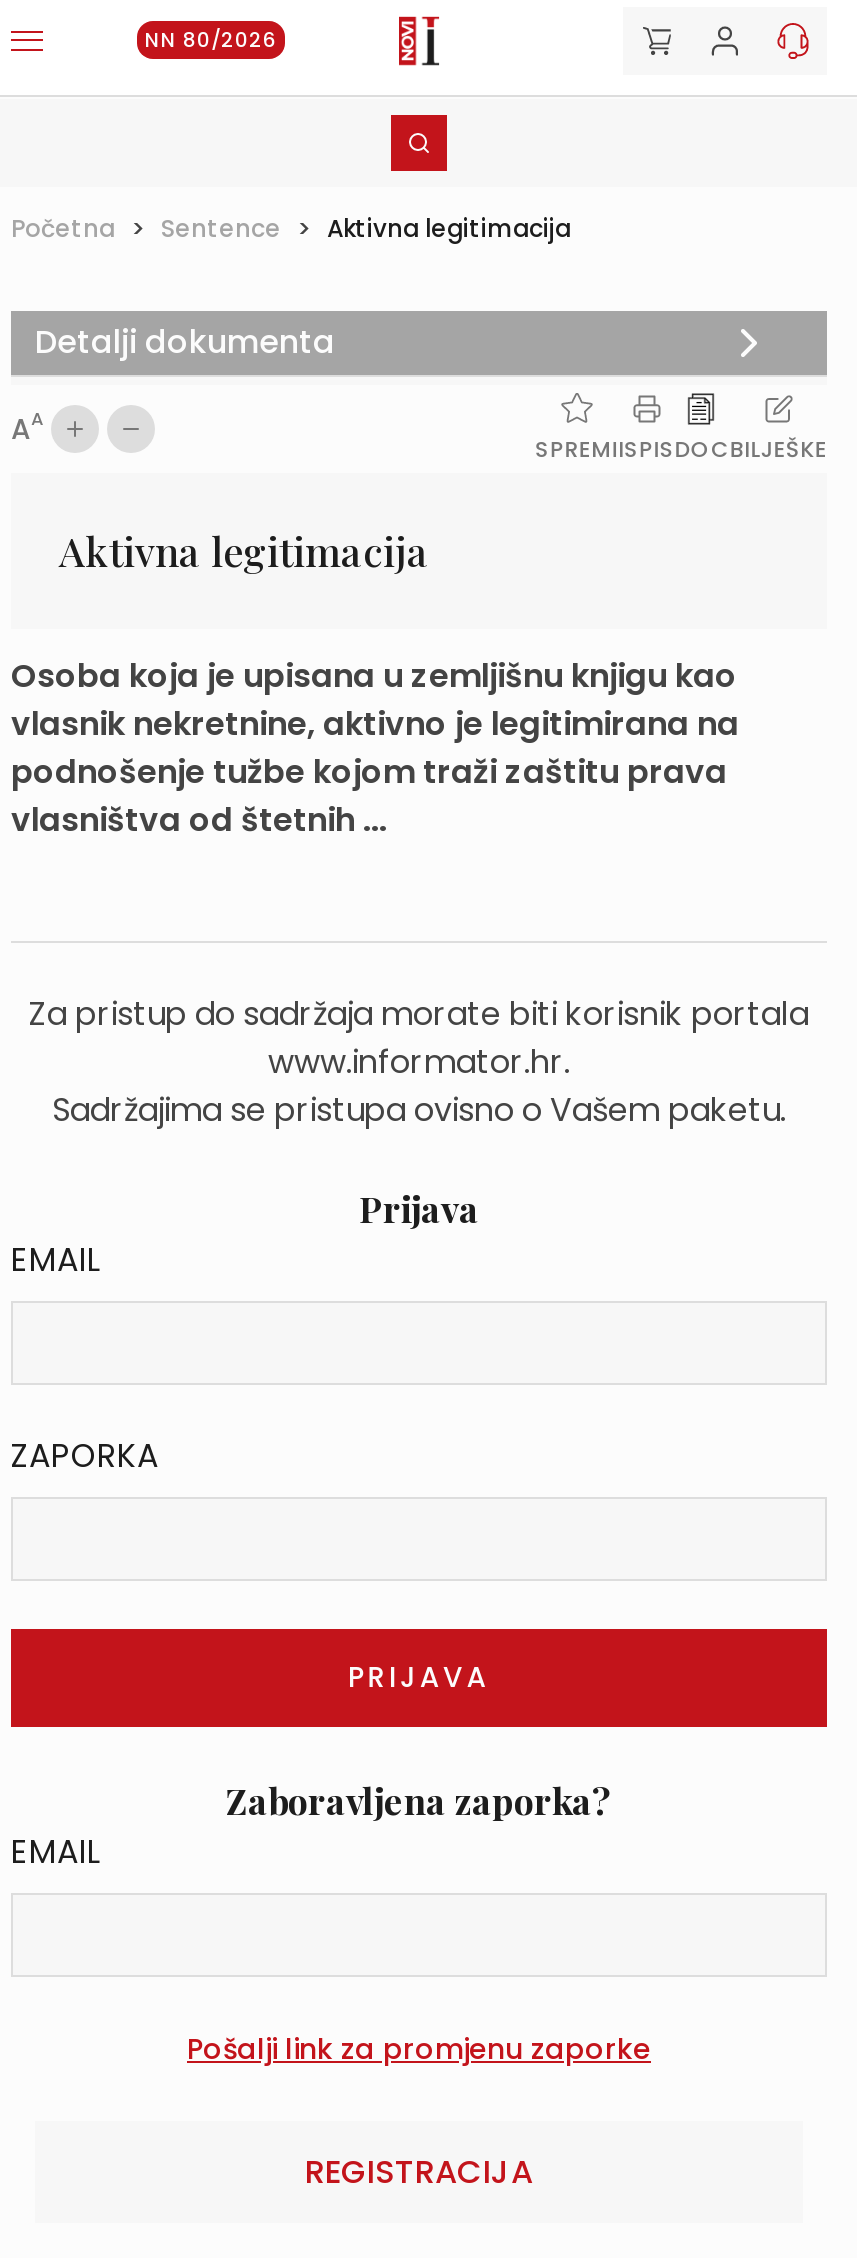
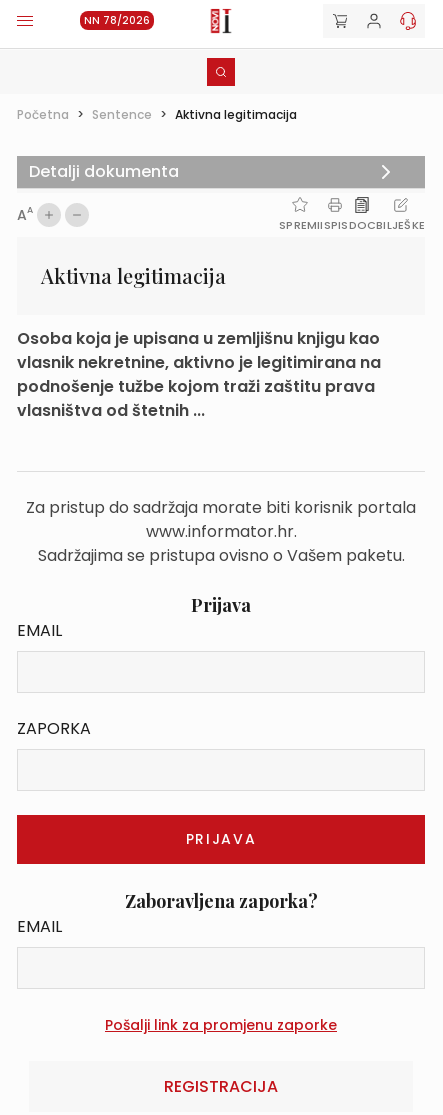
[145,25,277,55] NN 80/2026 -> [84,13,150,28] NN 78/2026

